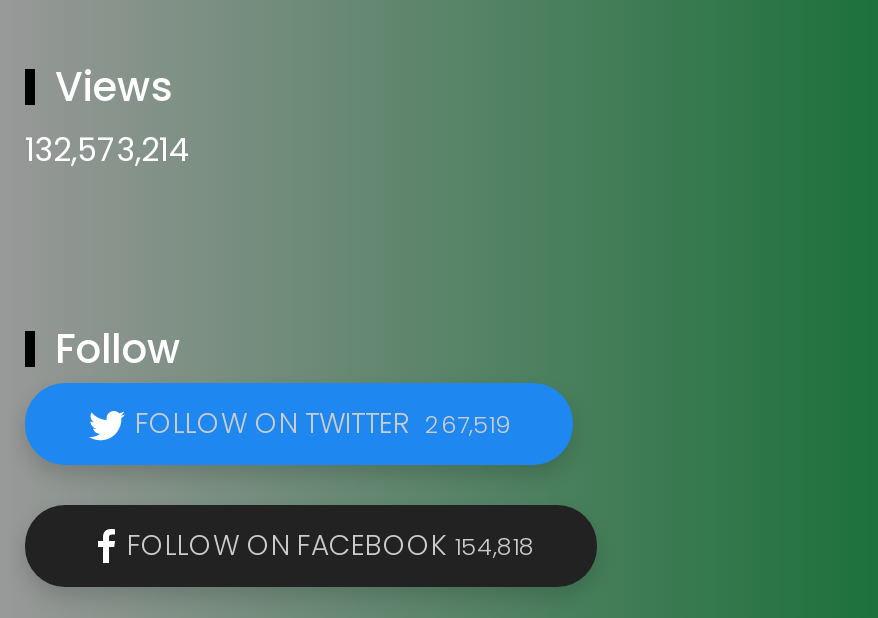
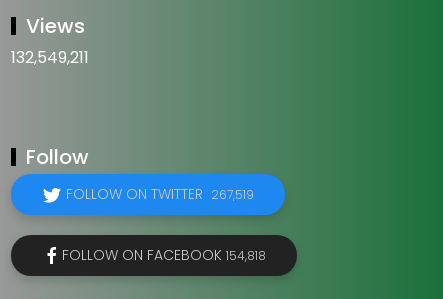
[25,127,191,173] 132,573,214 -> [11,46,89,69] 132,549,211

